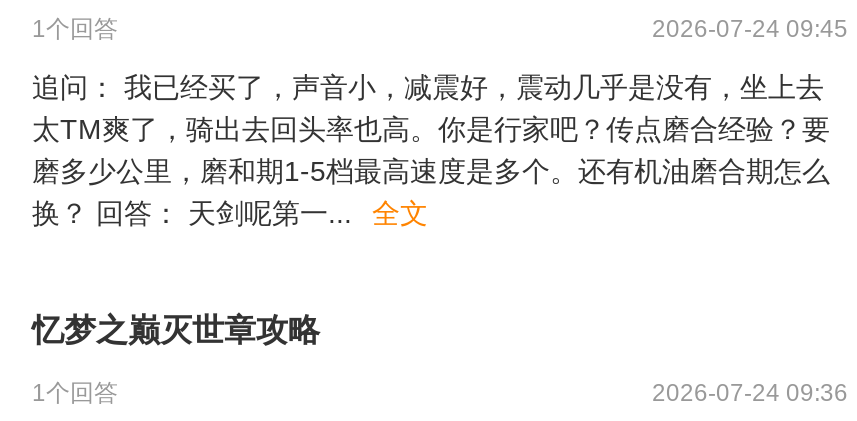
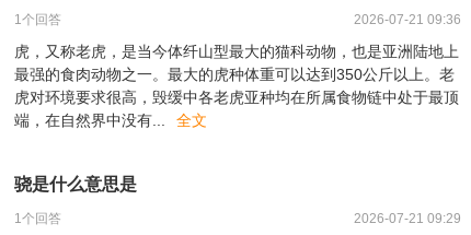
[652,15,848,43] 2026-07-24 09:45 -> [354,12,461,27] 2026-07-21 09:36
[32,71,830,229] 追问： 我已经买了，声音小，减震好，震动几乎是没有，坐上去 | 太TM爽了，骑出去回头率也高。你是行家吧？传点磨合经验？要 | 磨多少公里，磨和期1-5档最高速度是多个。还有机油磨合期怎么 | 换？ 回答： 天剑呢第一... -> [14,43,459,129] 虎，又称老虎，是当今体纤山型最大的猫科动物，也是亚洲陆地上 | 最强的食肉动物之一。最大的虎种体重可以达到350公斤以上。老 | 虎对环境要求很高，毁缓中各老虎亚种均在所属食物链中处于最顶 | 端，在自然界中没有...
[32,313,320,347] 忆梦之巅灭世章攻略 -> [14,175,137,193] 骁是什么意思是
[652,379,848,407] 2026-07-24 09:36 -> [354,211,461,226] 2026-07-21 09:29

